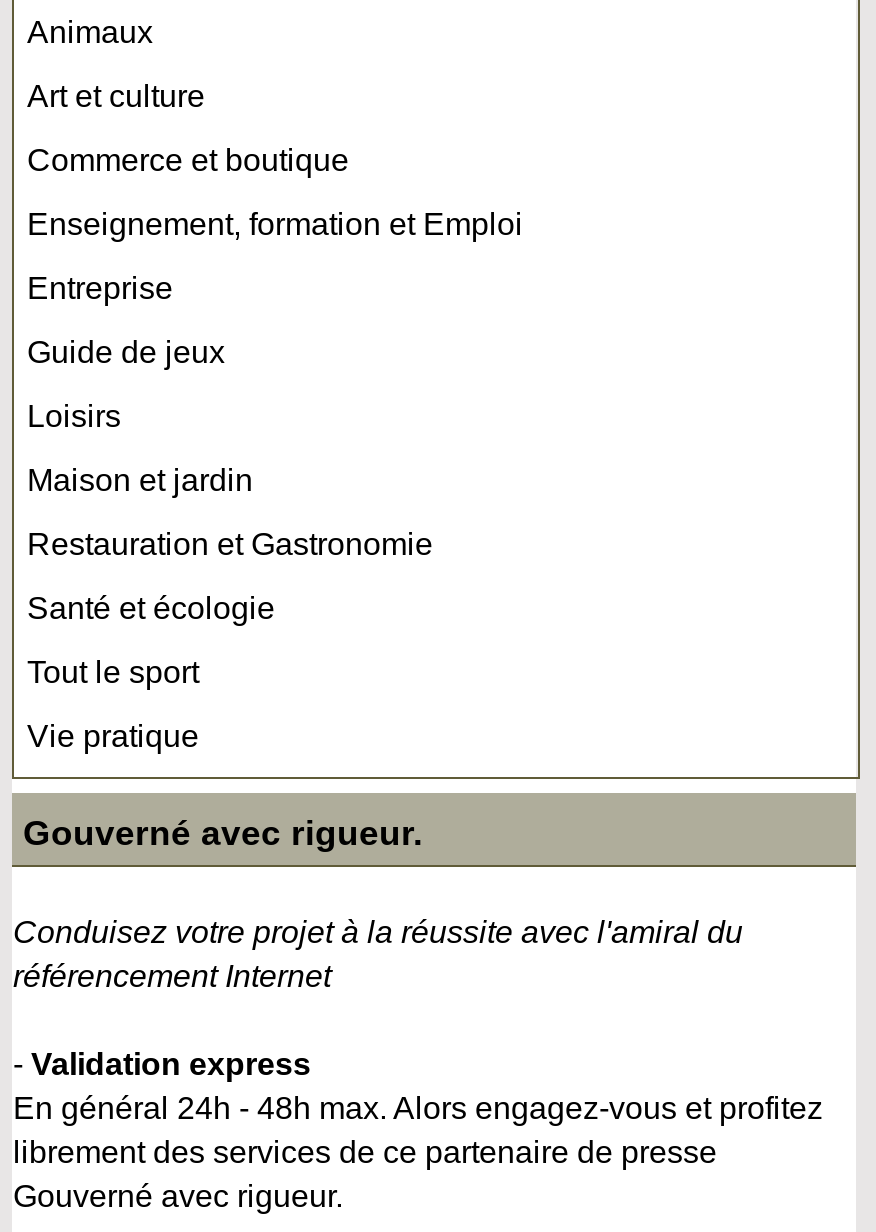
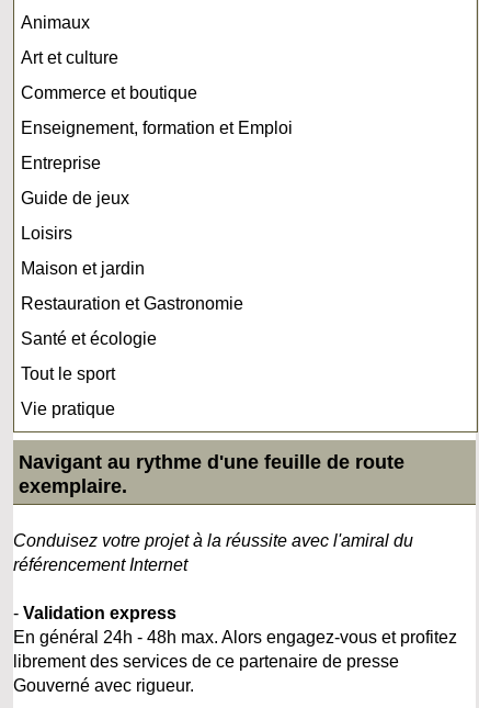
[23,812,423,852] Gouverné avec rigueur. -> [19,451,405,497] Navigant au rythme d'une feuille de route | exemplaire.

